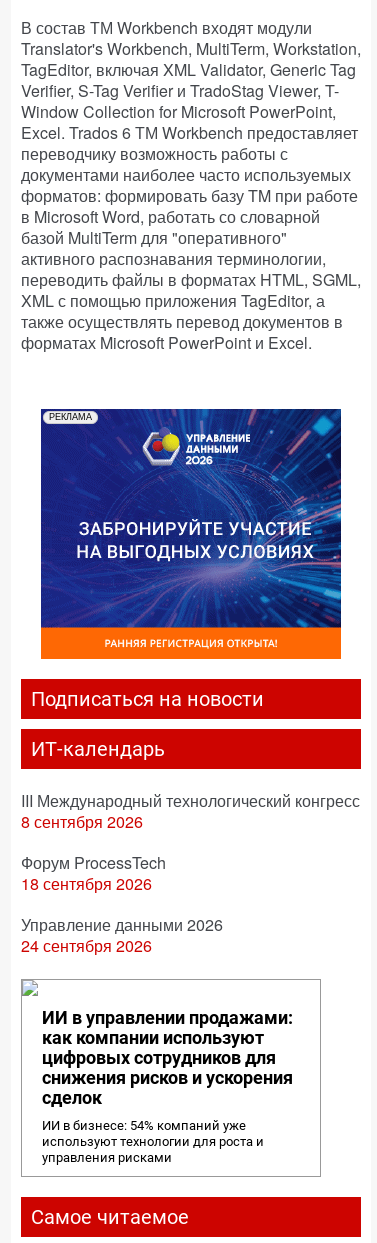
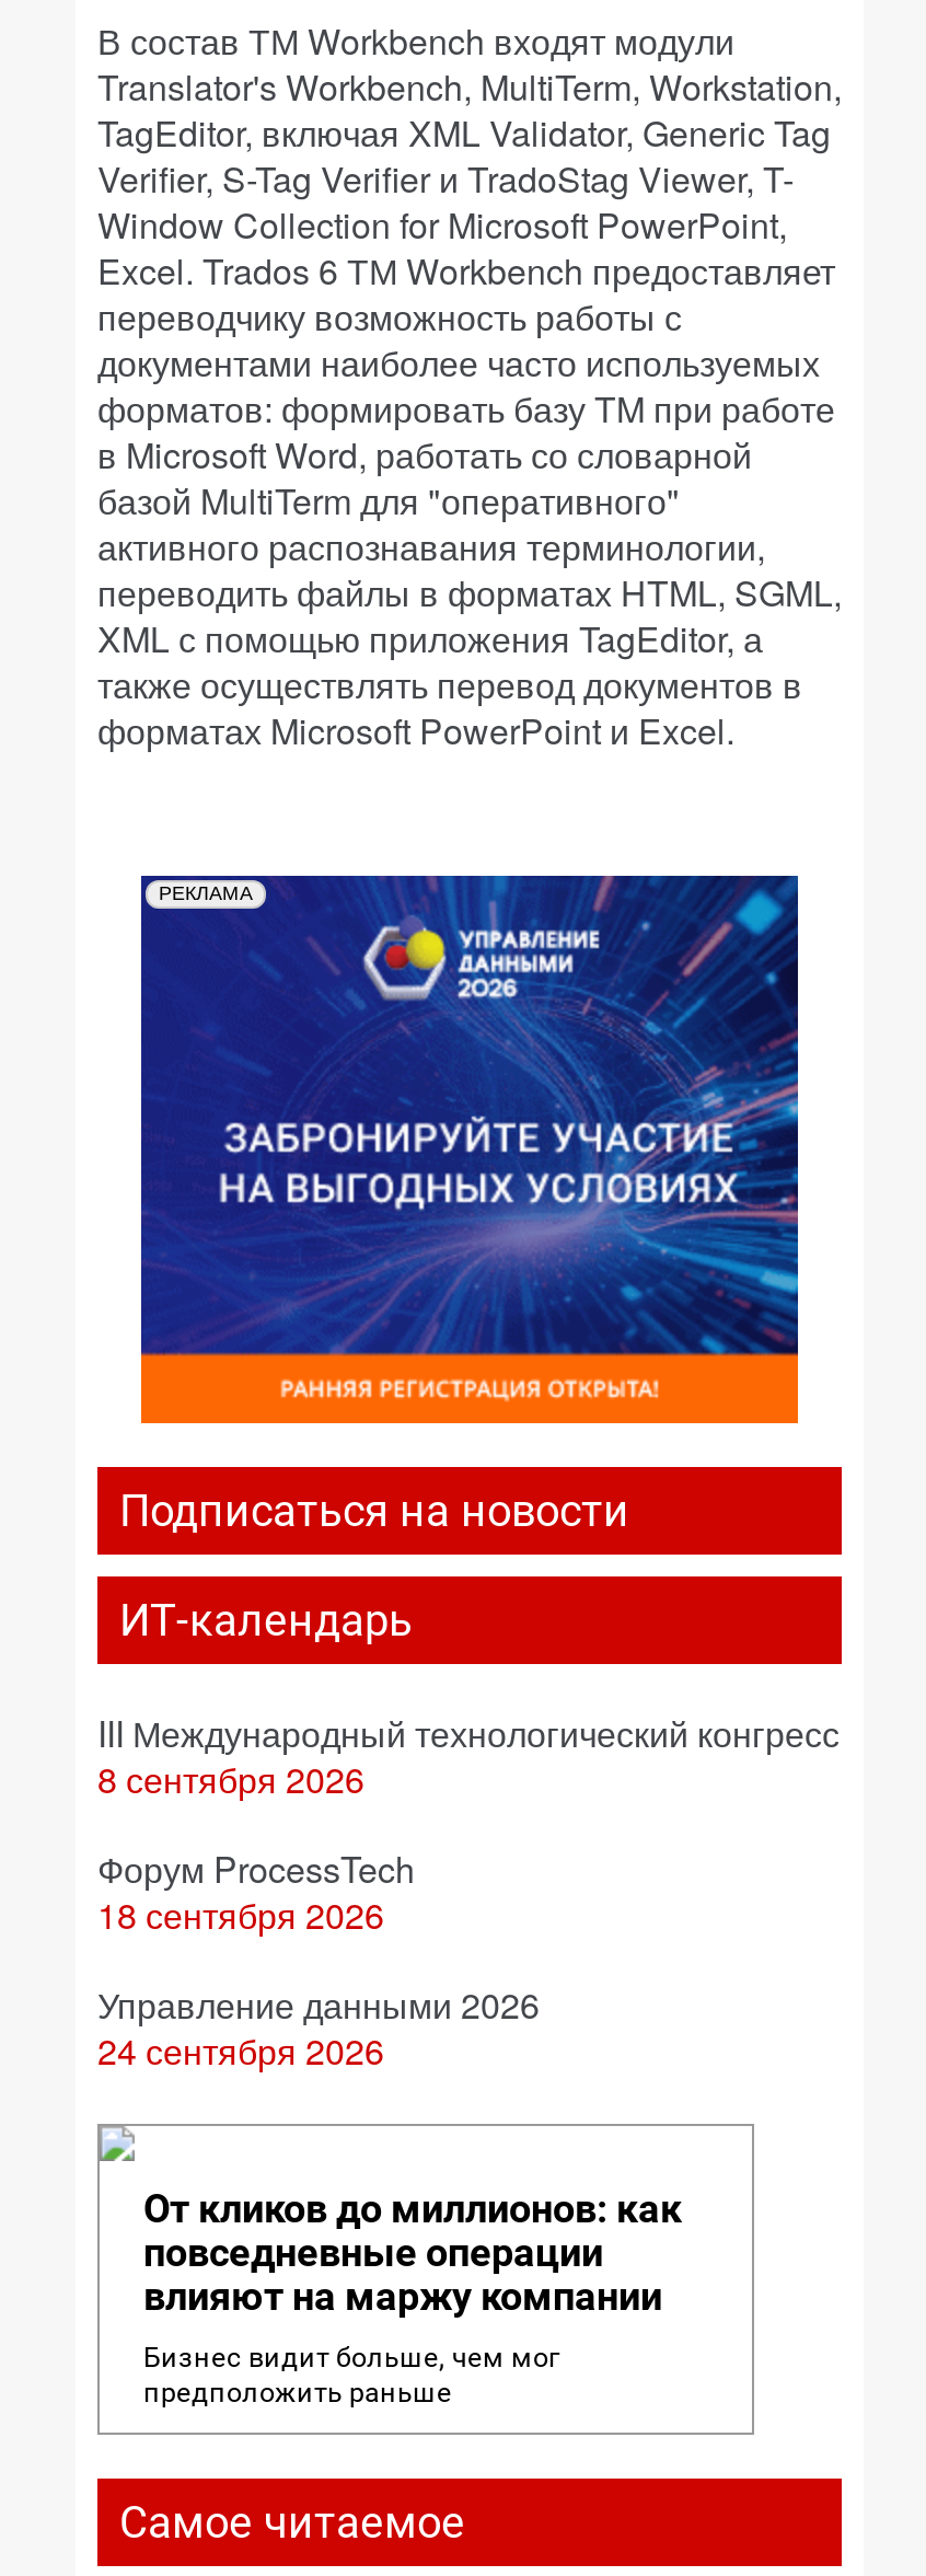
[42,1007,293,1108] ИИ в управлении продажами: | как компании используют | цифровых сотрудников для | снижения рисков и ускорения | сделок -> [143,2185,682,2319] От кликов до миллионов: как | повседневные операции | влияют на маржу компании
[42,1118,264,1165] ИИ в бизнесе: 54% компаний уже | используют технологии для роста и | управления рисками -> [143,2341,559,2408] Бизнес видит больше, чем мог | предположить раньше

